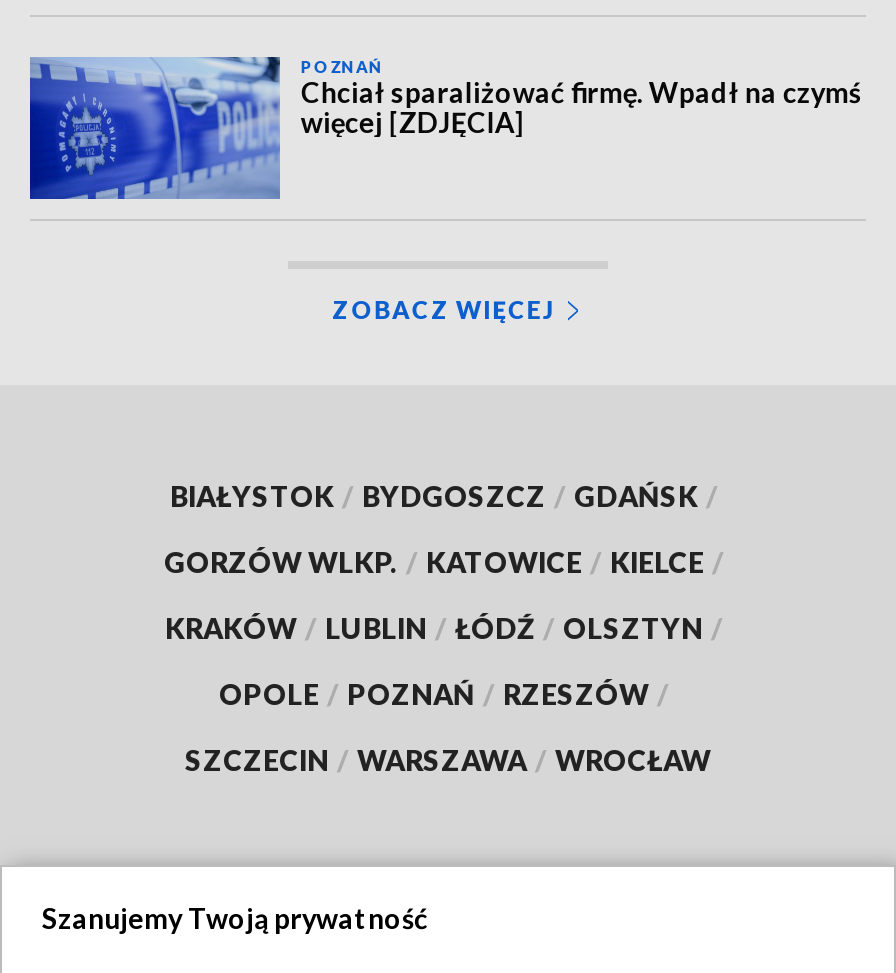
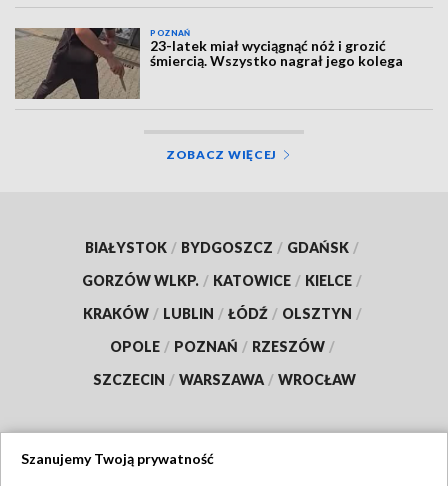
[28,55,861,201] [image] | Chciał sparaliżować firmę. Wpadł na czymś | więcej [ZDJĘCIA] -> [14,27,403,100] [image] | 23-latek miał wyciągnąć nóż i grozić | śmiercią. Wszystko nagrał jego kolega

